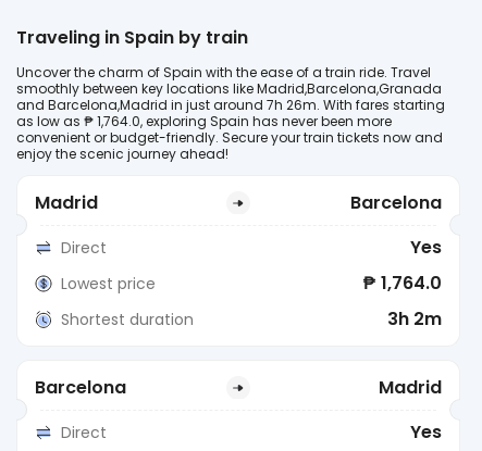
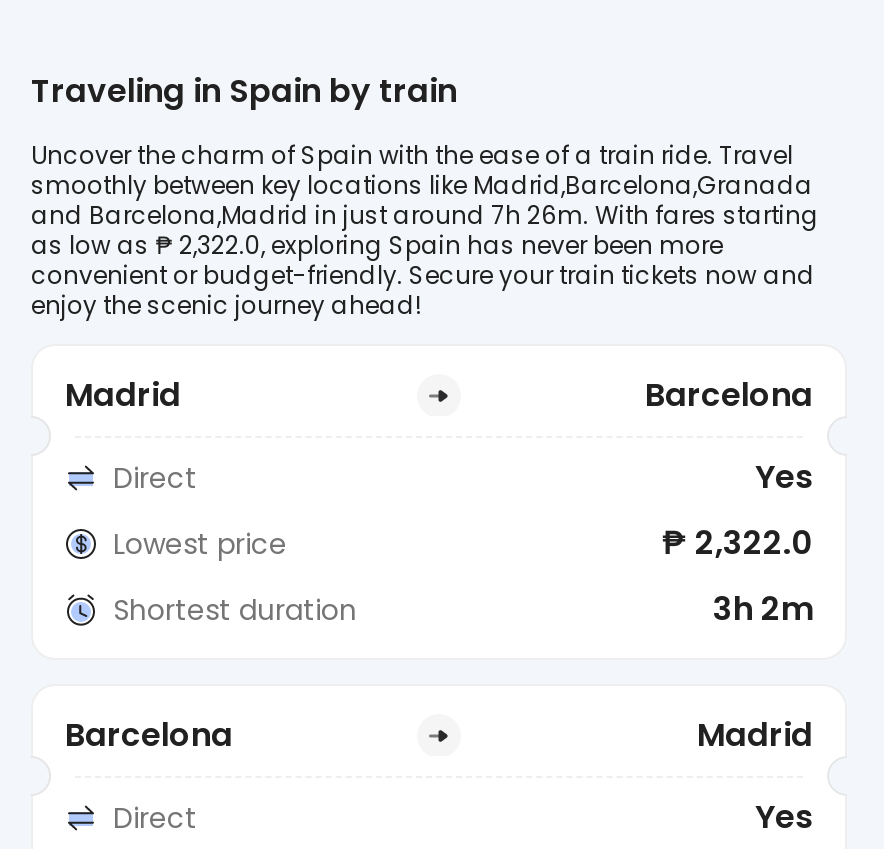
[16,112,392,130] as low as ₱ 1,764.0, exploring Spain has never been more -> [31,228,723,262] as low as ₱ 2,322.0, exploring Spain has never been more
[362,271,442,296] ₱ 1,764.0 -> [661,520,813,566] ₱ 2,322.0

